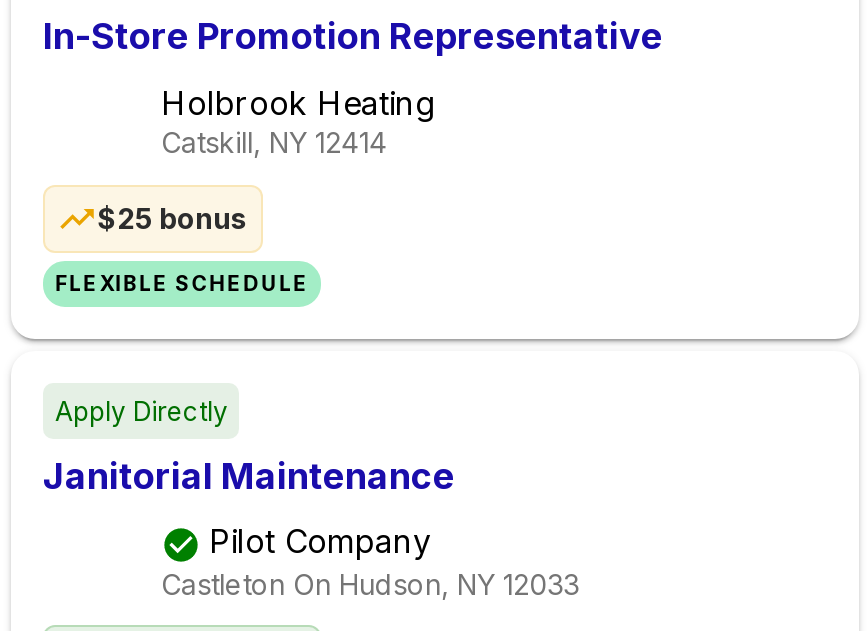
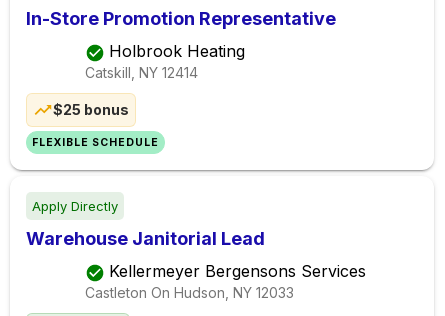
[43,455,455,497] Janitorial Maintenance -> [26,228,265,249] Warehouse Janitorial Lead
[209,521,431,561] Pilot Company -> [109,261,366,281] Kellermeyer Bergensons Services

